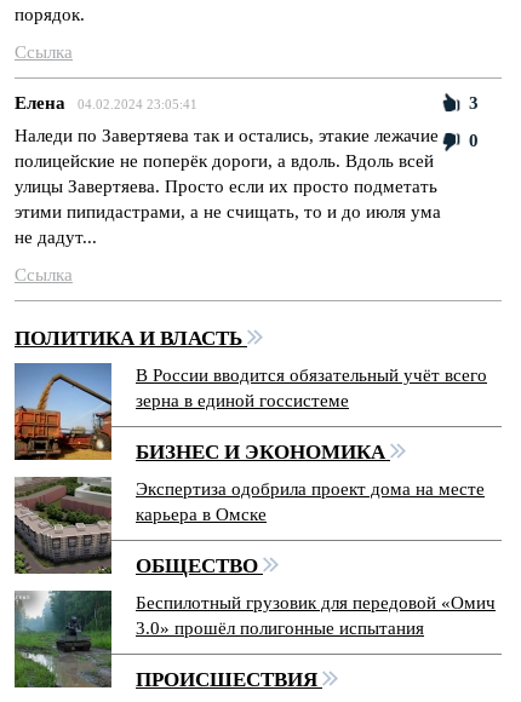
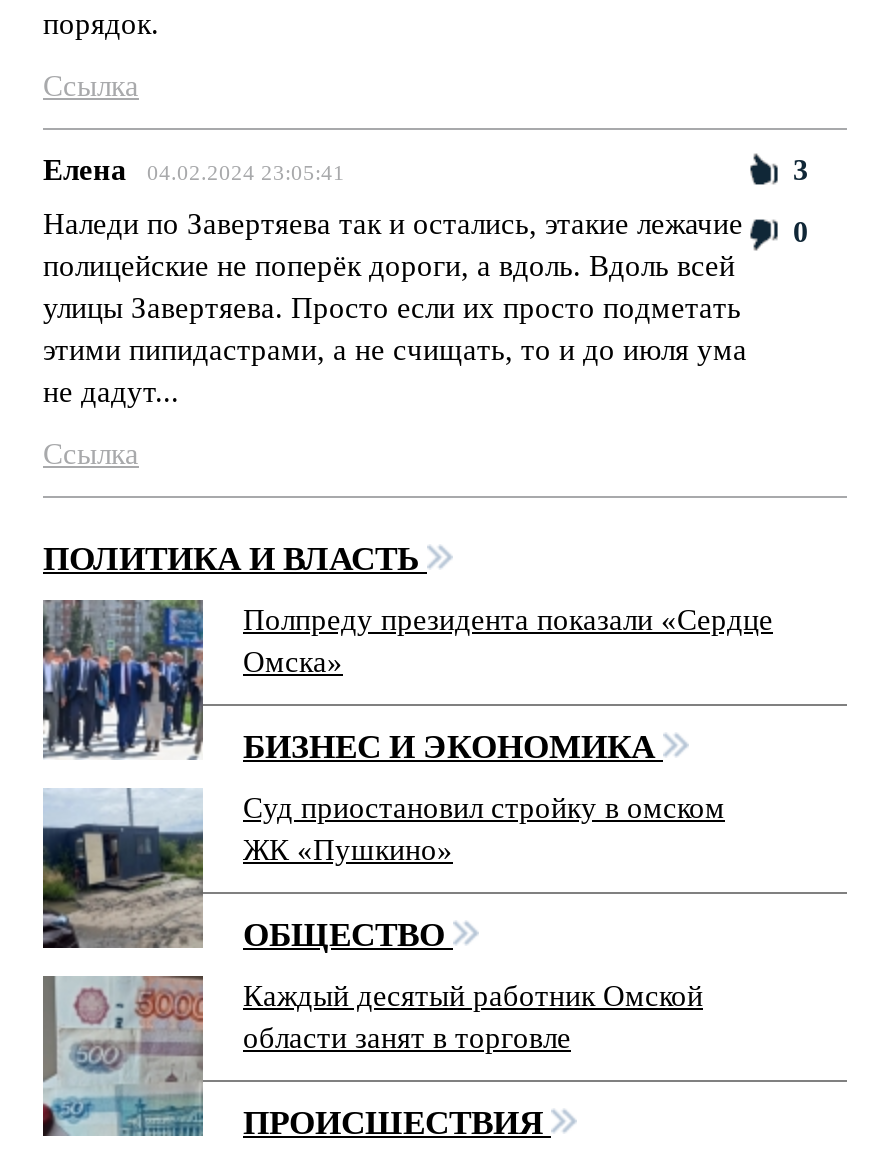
[13,363,487,461] [image] | В России вводится обязательный учёт всего | зерна в единой госсистеме -> [41,598,773,762] [image] | Полпреду президента показали «Сердце | Омска»
[13,476,485,575] [image] | Экспертиза одобрила проект дома на месте | карьера в Омске -> [41,788,725,950] [image] | Суд приостановил стройку в омском | ЖК «Пушкино»
[15,589,496,689] [image] | Беспилотный грузовик для передовой «Омич | 3.0» прошёл полигонные испытания -> [43,974,703,1138] [image] | Каждый десятый работник Омской | области занят в торговле

